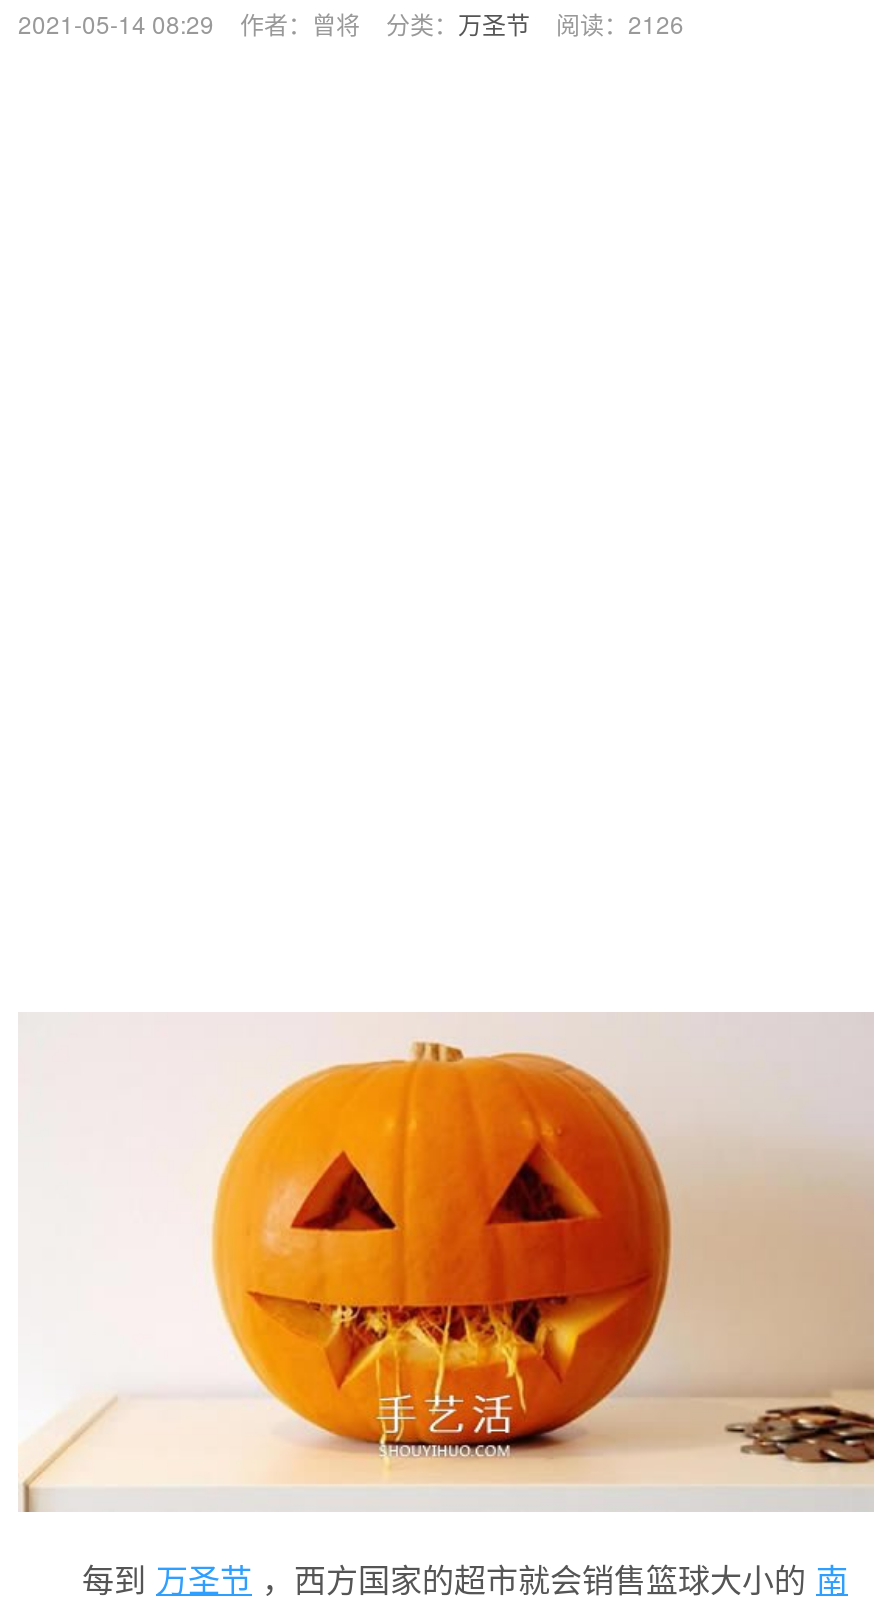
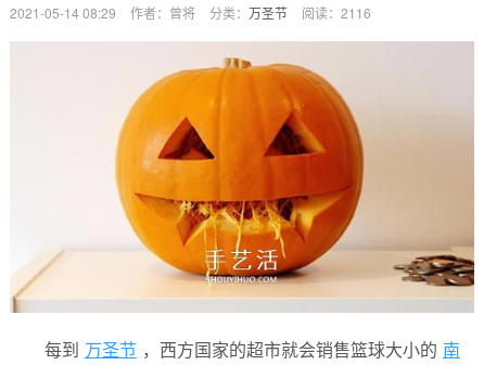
[18,6,684,40] 2021-05-14 08:29 作者：曾将 分类：万圣节 阅读：2126 -> [10,3,371,22] 2021-05-14 08:29 作者：曾将 分类：万圣节 阅读：2116

